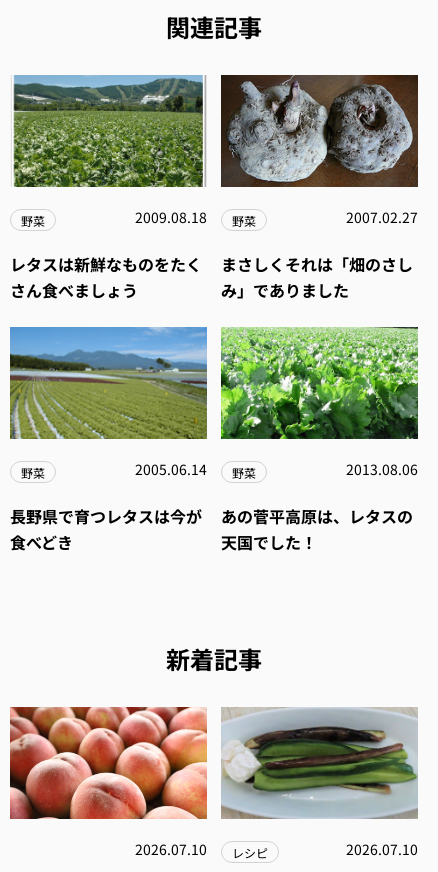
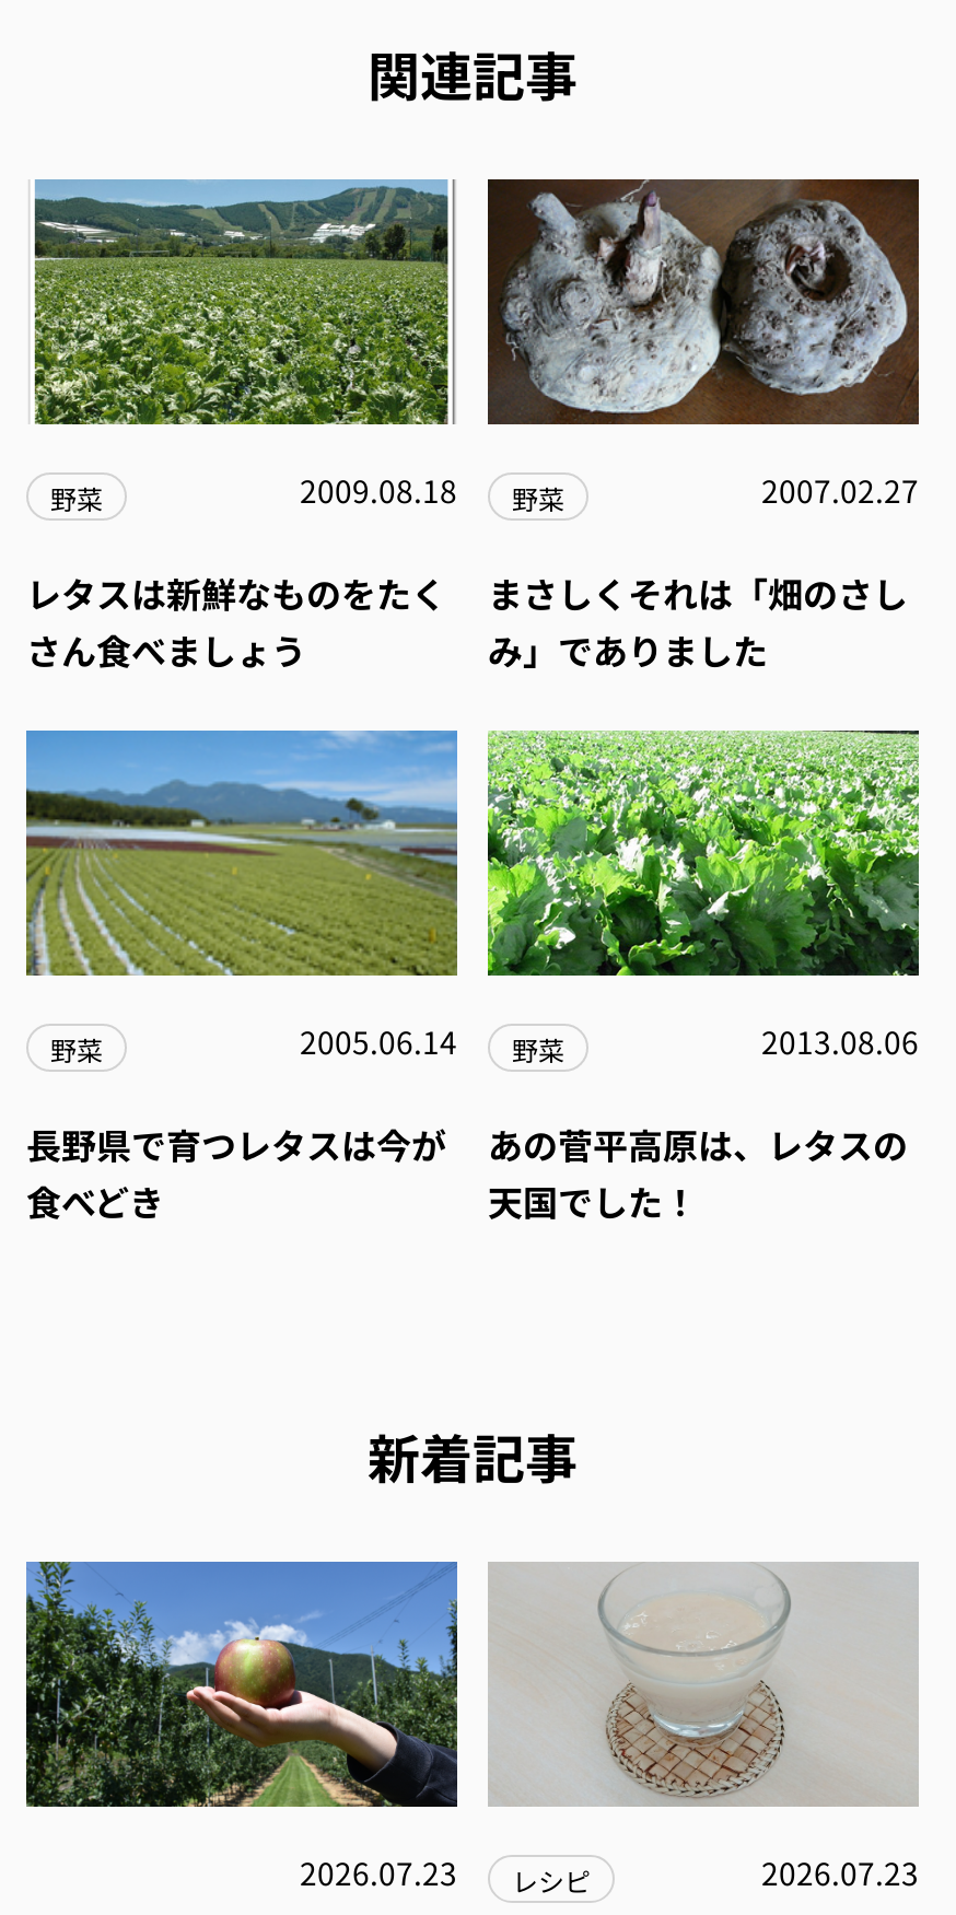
[9,706,268,861] [image] | 2026.07.10 レシピ -> [24,1560,591,1898] [image] | 2026.07.23 レシピ
[222,710,418,859] [image] | 2026.07.10 -> [490,1570,919,1894] [image] | 2026.07.23

